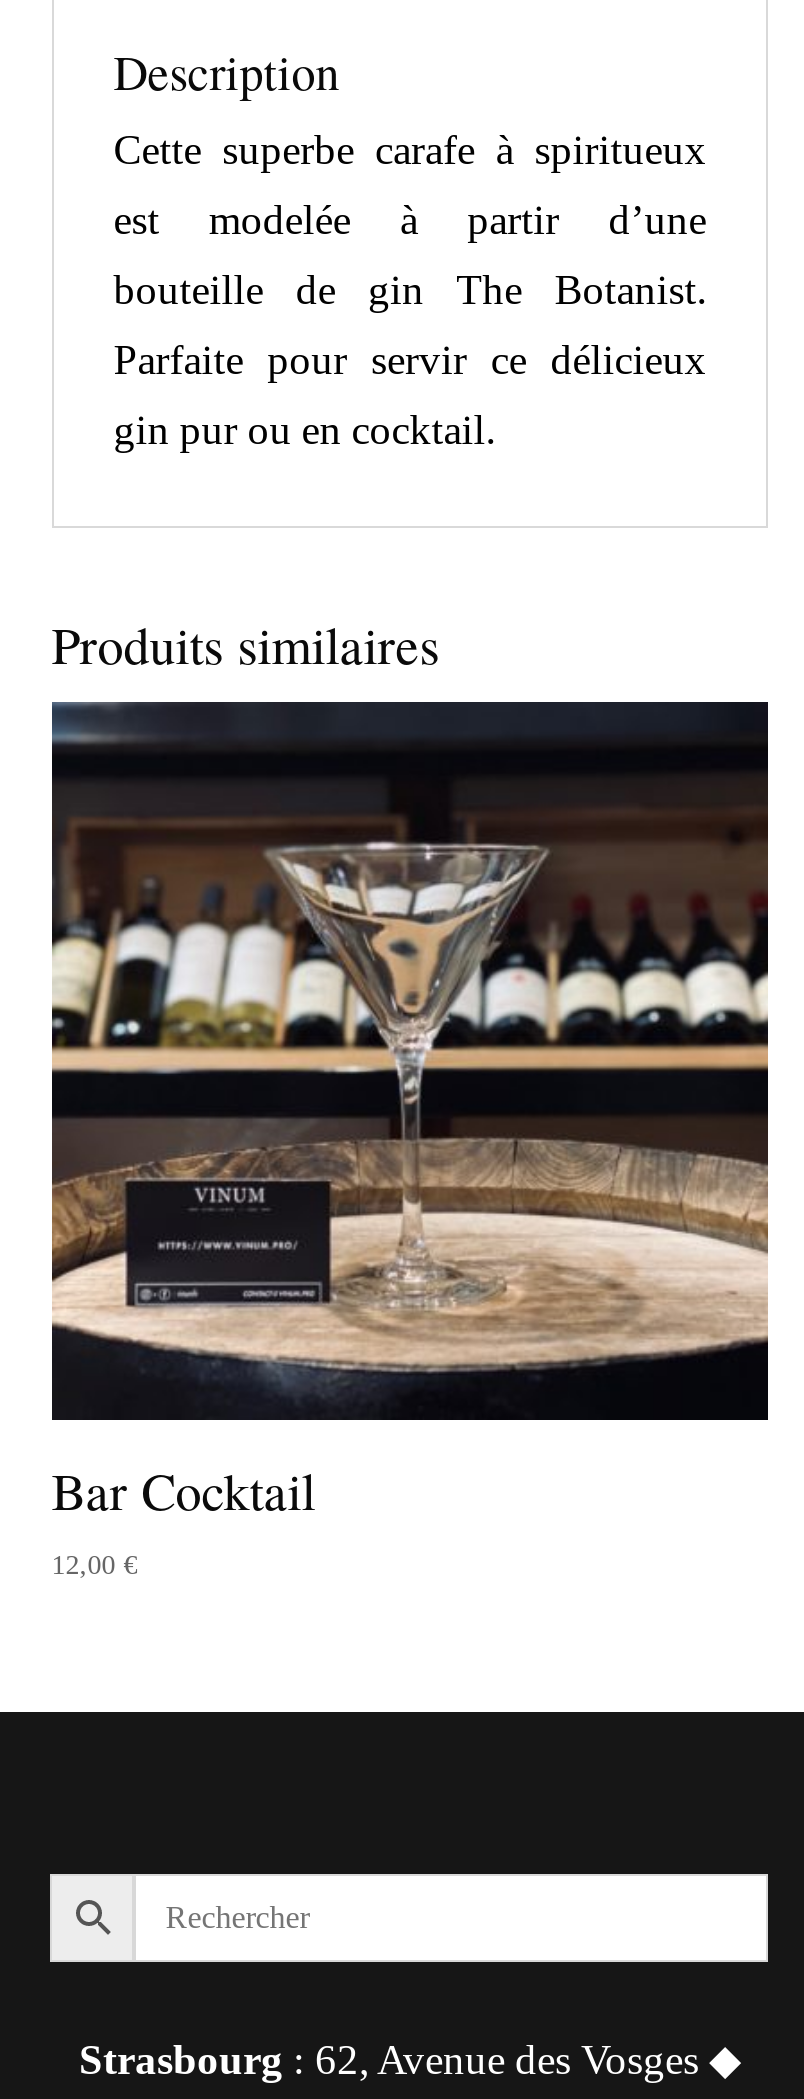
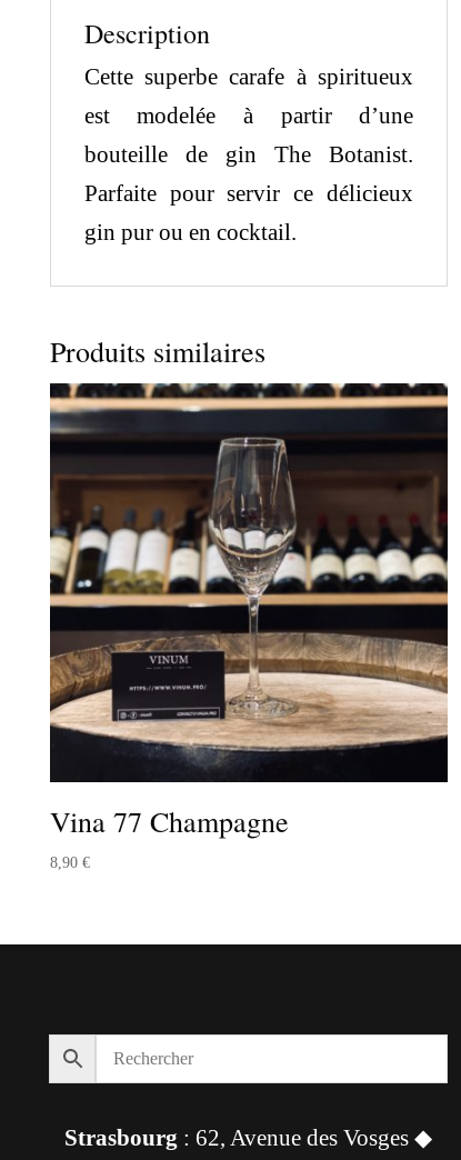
[50,700,770,1580] [image] | Bar Cocktail | 12,00 € -> [49,382,449,871] [image] | Vina 77 Champagne | 8,90 €

